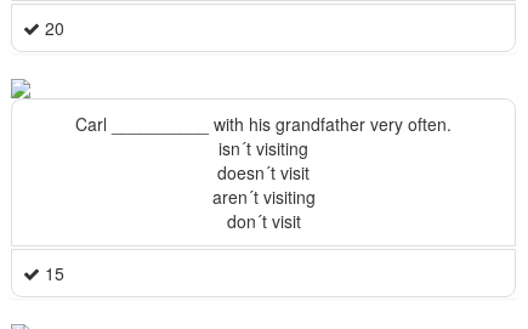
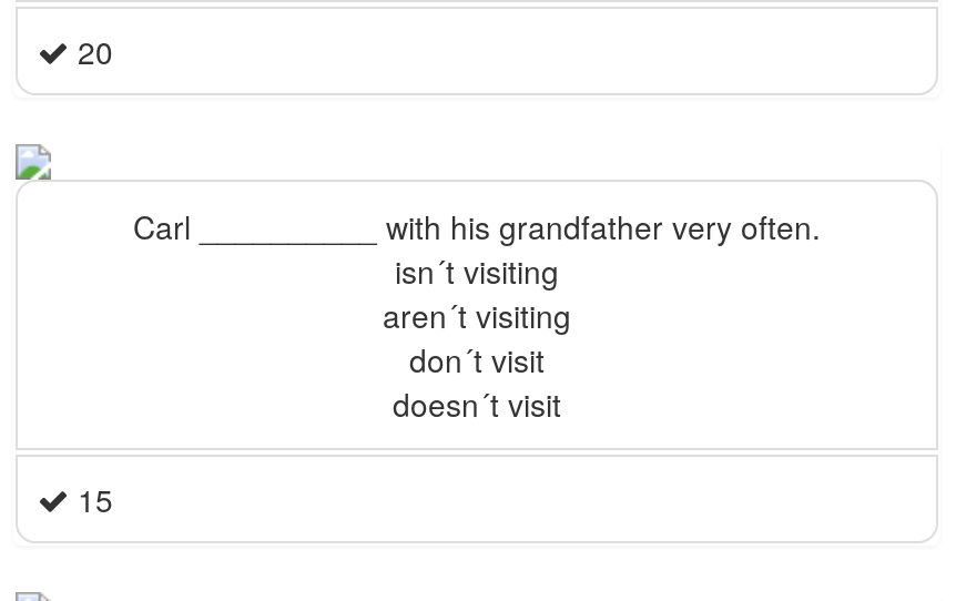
moved [217,160,310,185] -> [393,381,561,426]: doesn´t visit
moved [212,185,315,233] -> [383,293,571,381]: aren´t visiting | don´t visit

